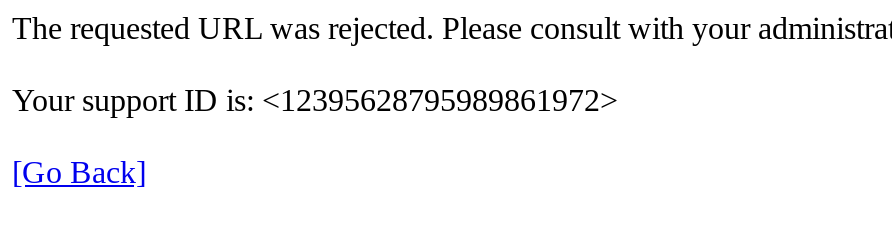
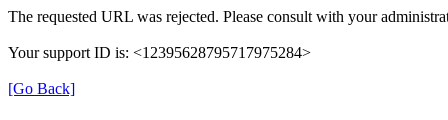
[12,83,618,117] Your support ID is: <12395628795989861972> -> [8,44,311,61] Your support ID is: <12395628795717975284>

